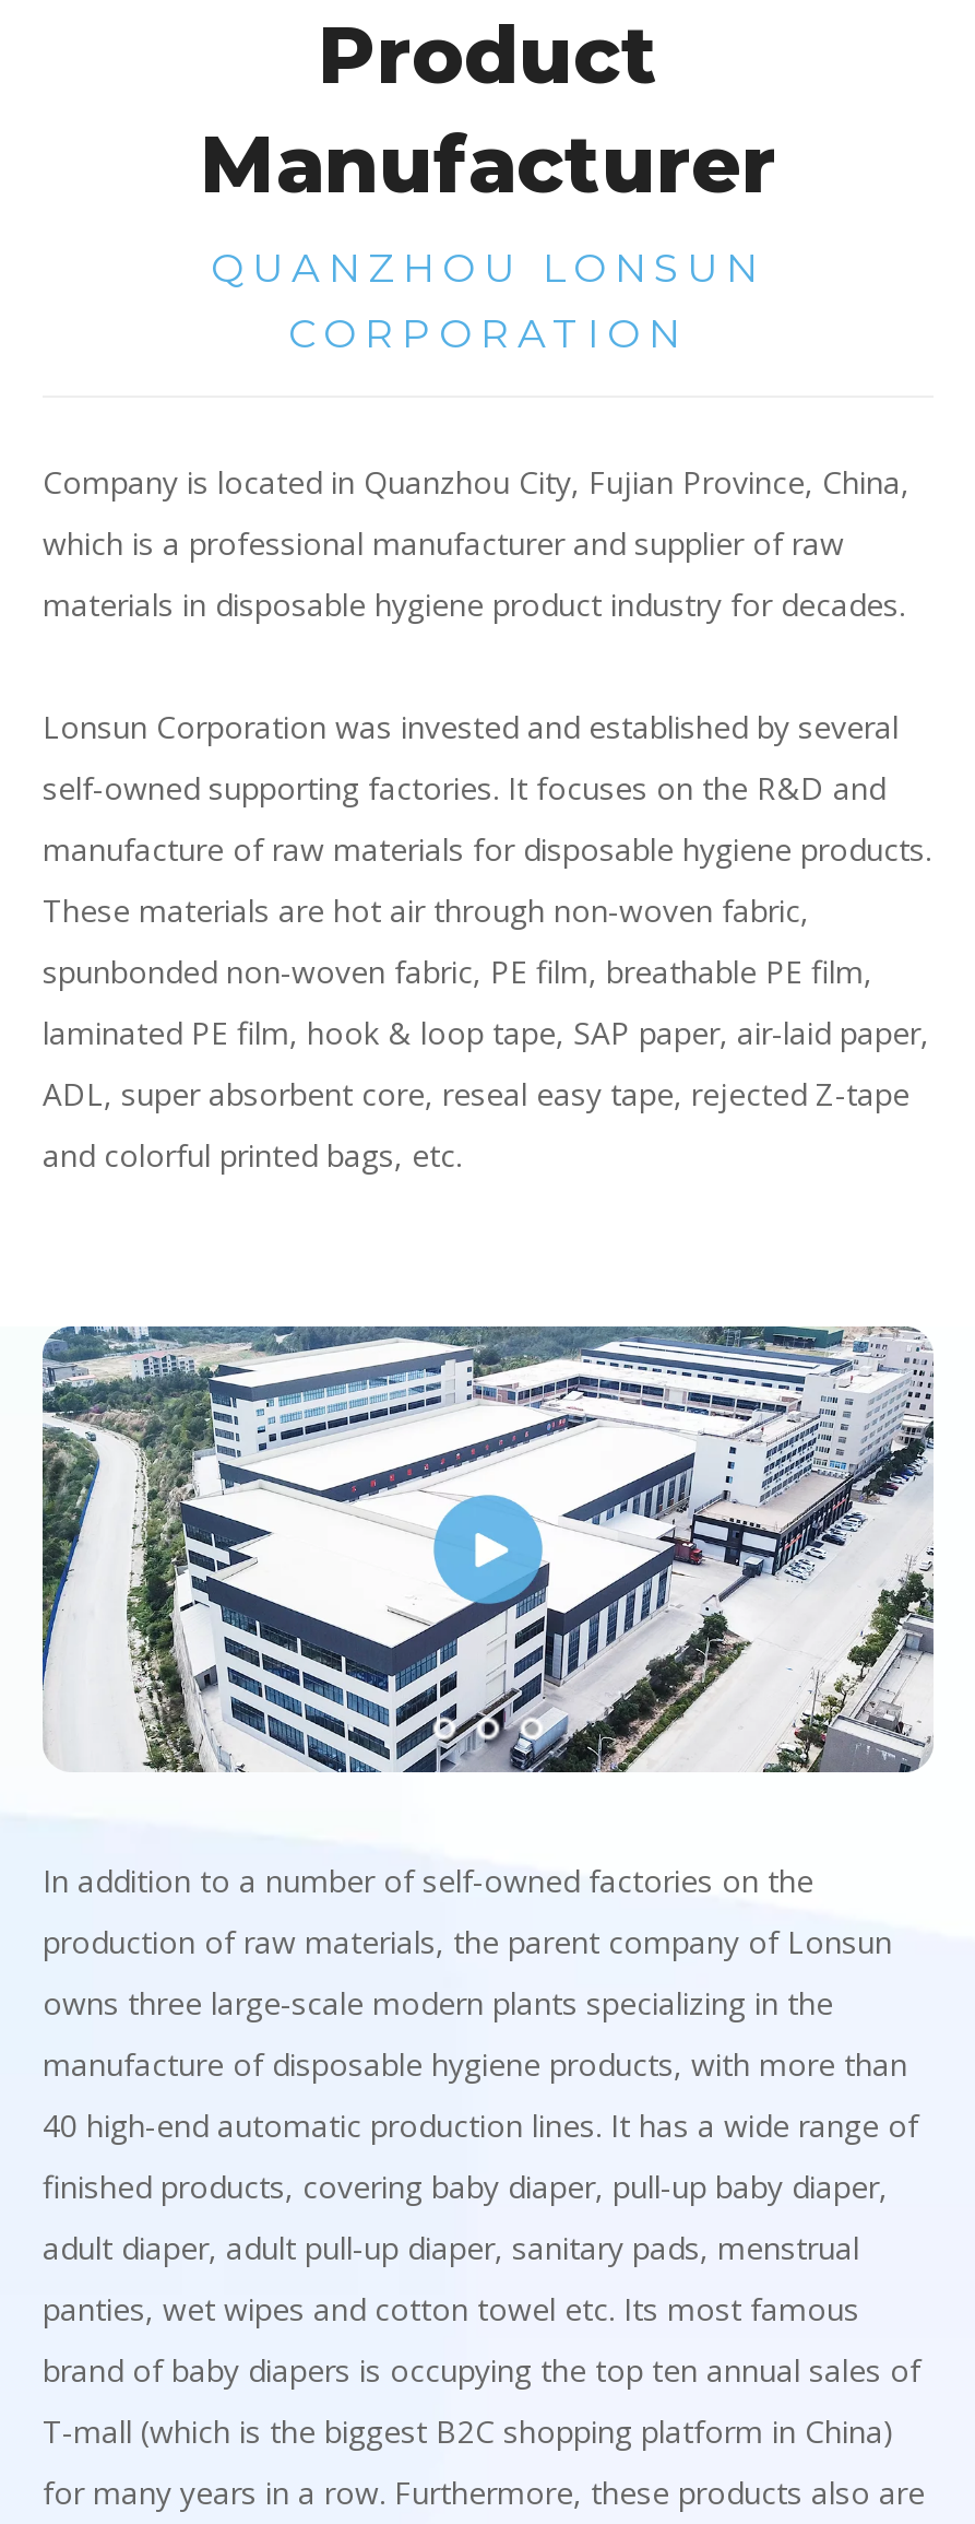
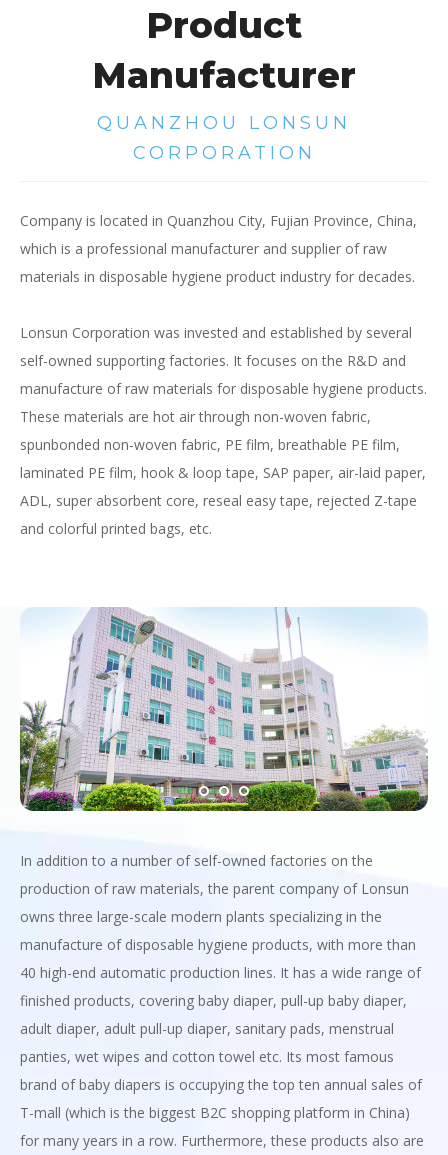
[40,1324,936,1774] [image] -> [19,607,429,812] [image]

